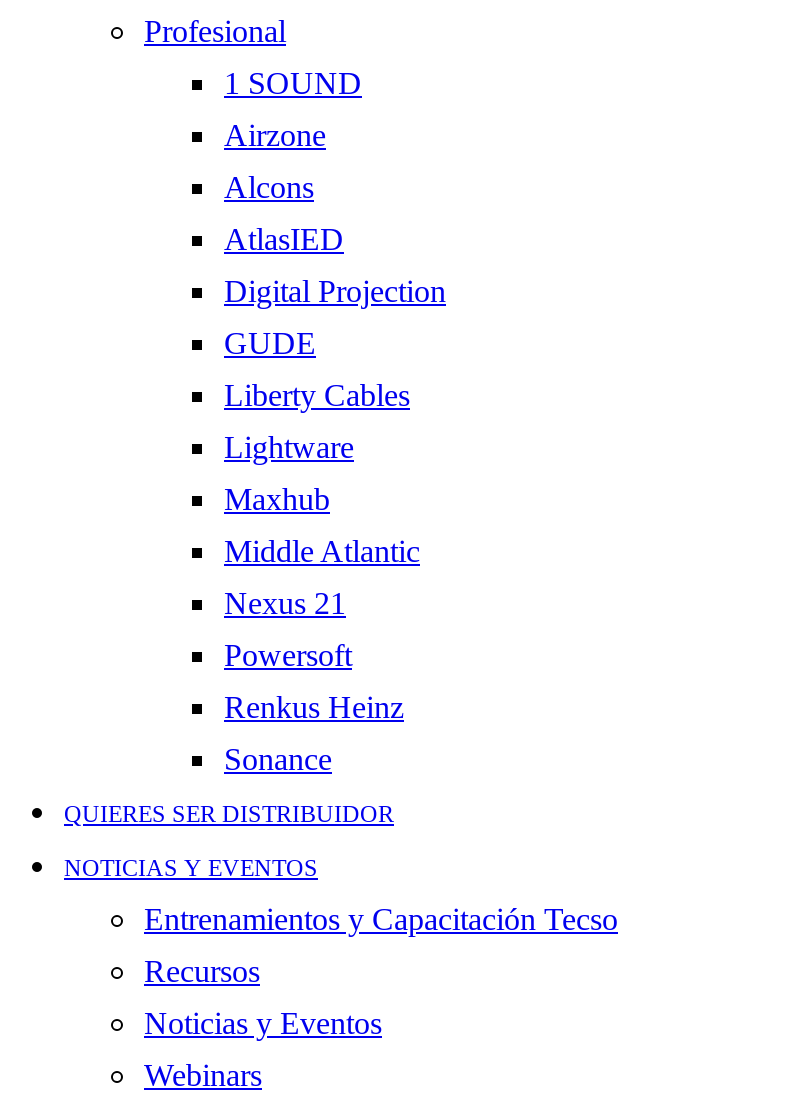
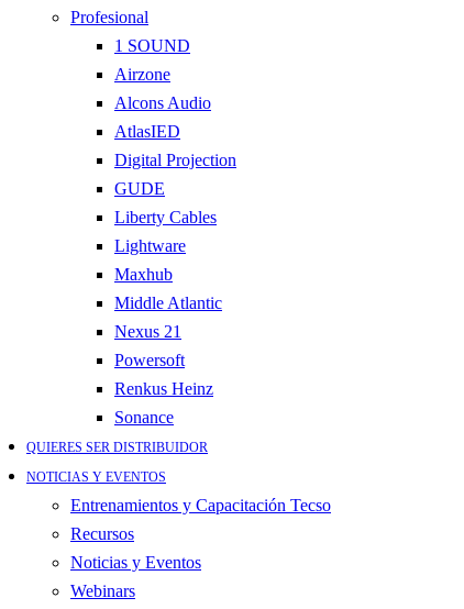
[224,170,314,204] Alcons -> [114,93,211,112] Alcons Audio

